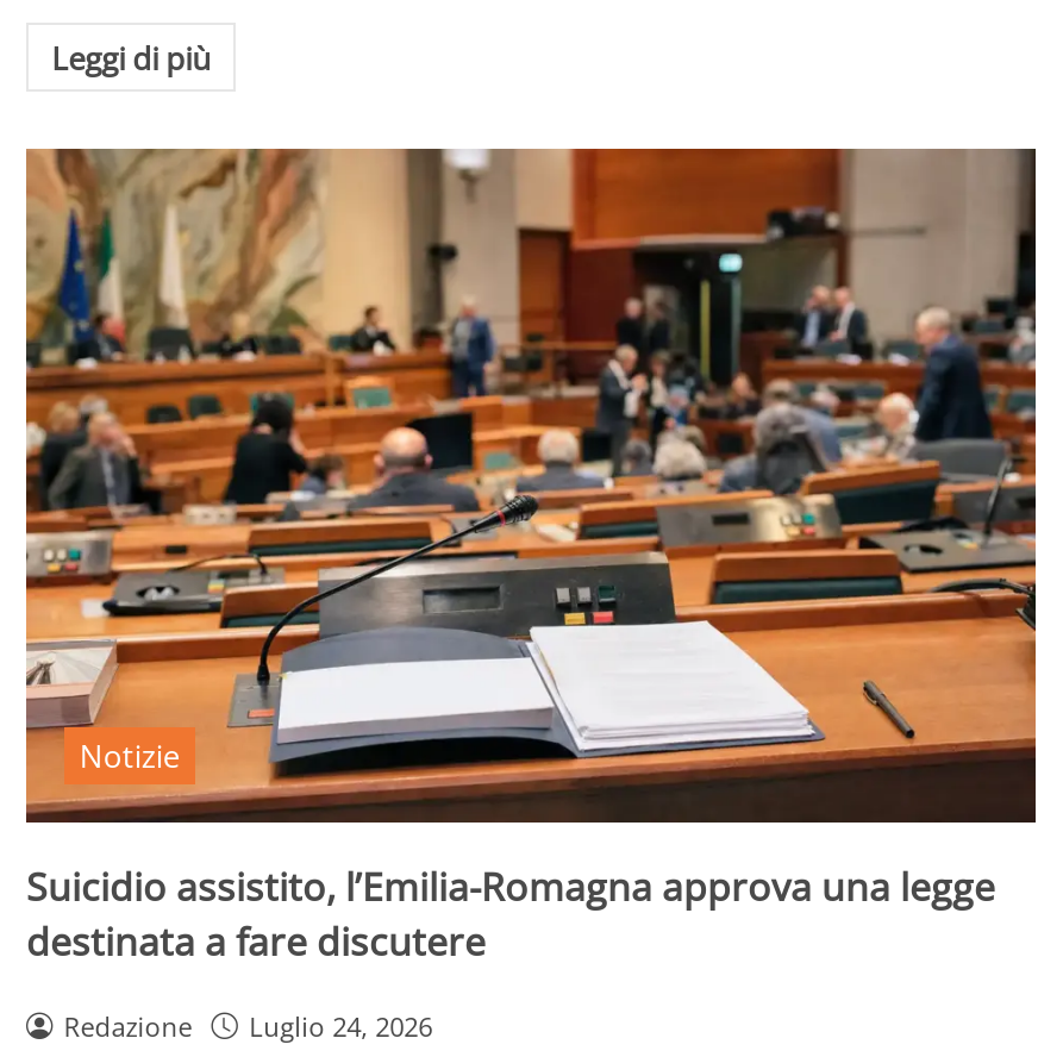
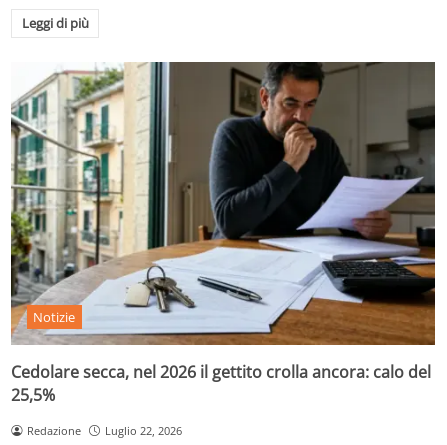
[24,146,1038,967] [image] | Suicidio assistito, l’Emilia-Romagna approva una legge | destinata a fare discutere -> [10,61,436,406] [image] | Cedolare secca, nel 2026 il gettito crolla ancora: calo del | 25,5%
[64,1008,432,1044] Redazione Luglio 24, 2026 -> [27,423,182,438] Redazione Luglio 22, 2026

